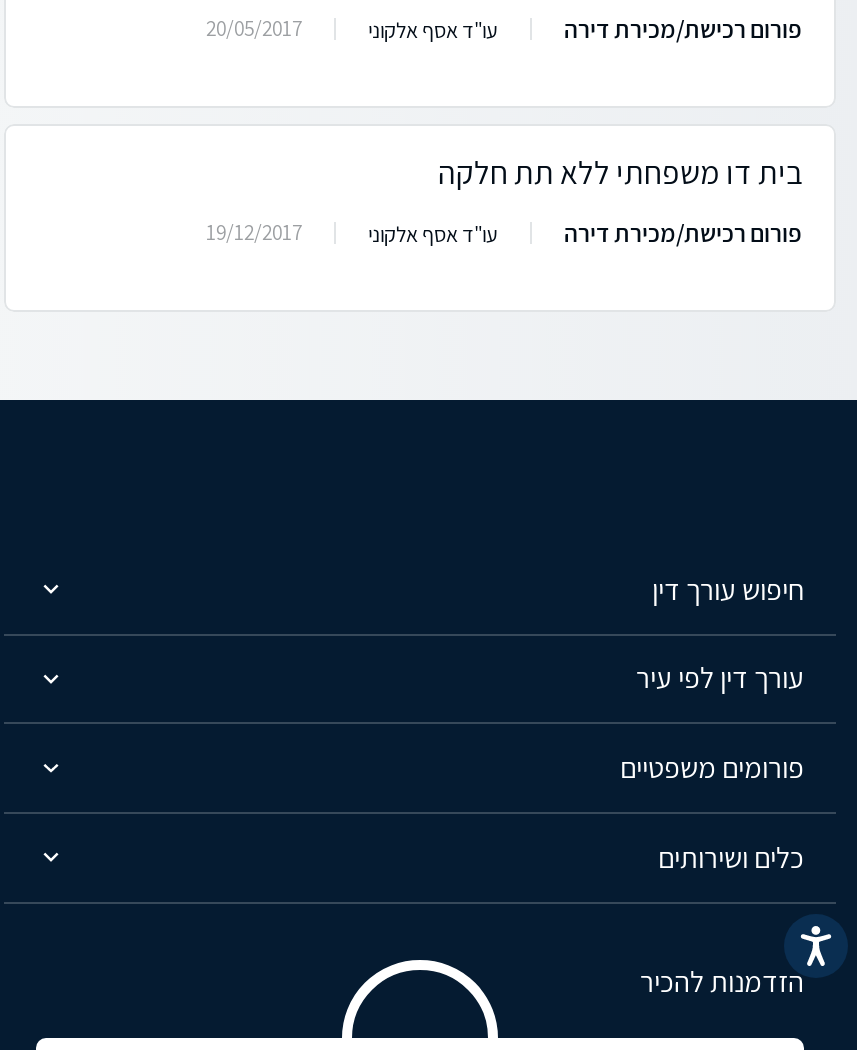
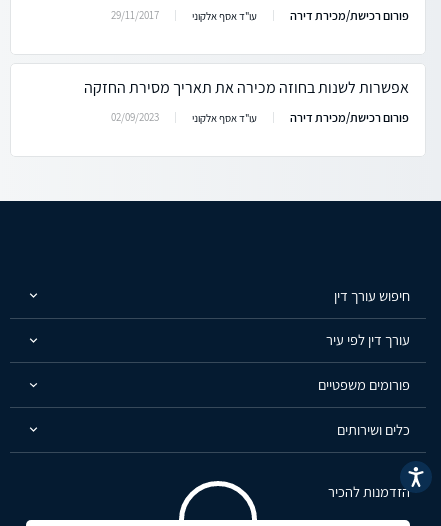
[206,14,302,42] 20/05/2017 -> [111,8,159,22] 29/11/2017
[438,152,802,194] בית דו משפחתי ללא תת חלקה -> [84,77,409,98] אפשרות לשנות בחוזה מכירה את תאריך מסירת החזקה
[206,218,302,246] 19/12/2017 -> [111,110,159,124] 02/09/2023

